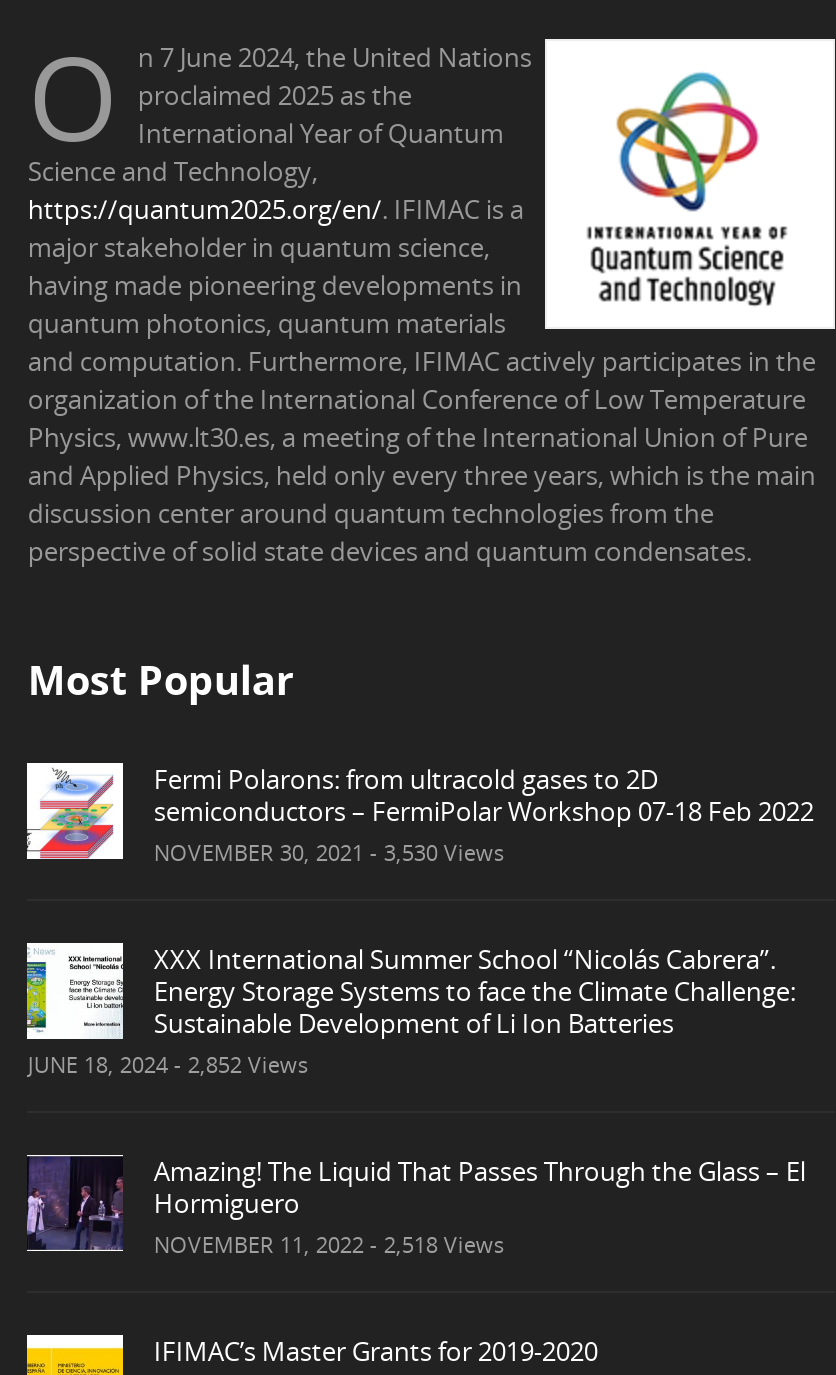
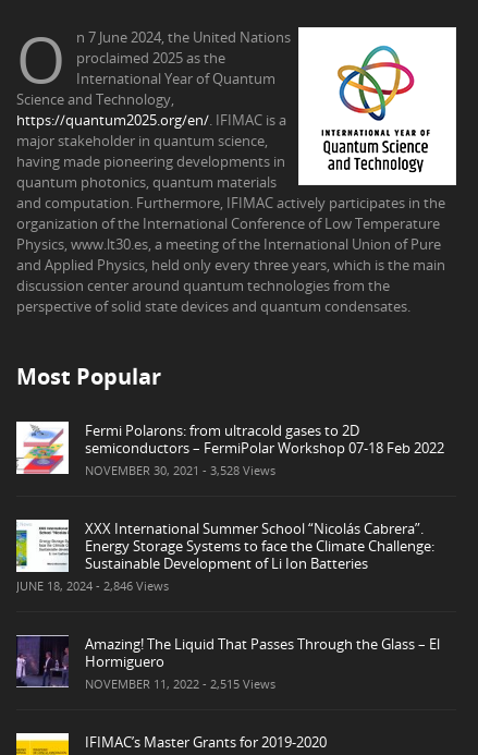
[154,838,504,868] NOVEMBER 30, 2021 - 3,530 Views -> [85,462,276,479] NOVEMBER 30, 2021 - 3,528 Views
[28,1050,308,1080] JUNE 18, 2024 - 2,852 Views -> [17,578,169,594] JUNE 18, 2024 - 2,846 Views
[154,1230,504,1260] NOVEMBER 11, 2022 - 2,518 Views -> [85,676,276,692] NOVEMBER 11, 2022 - 2,515 Views

